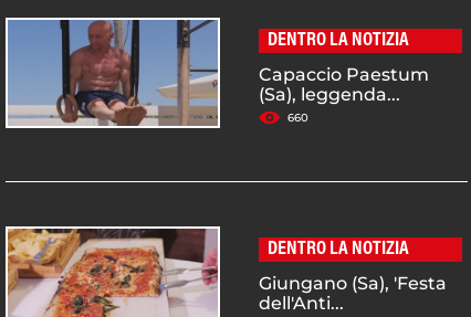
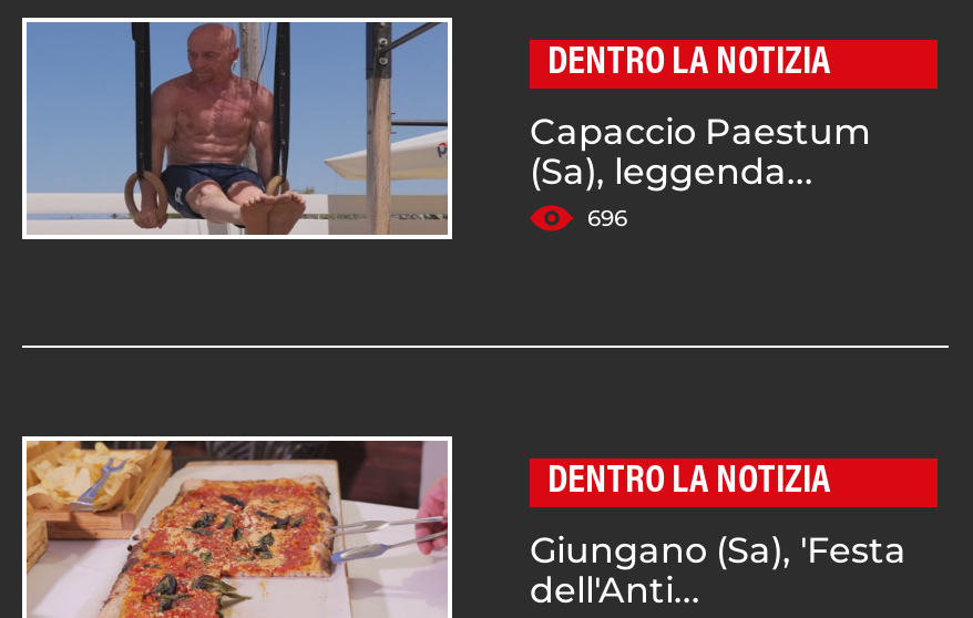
[281,111,308,125] 660 -> [574,204,627,233] 696

